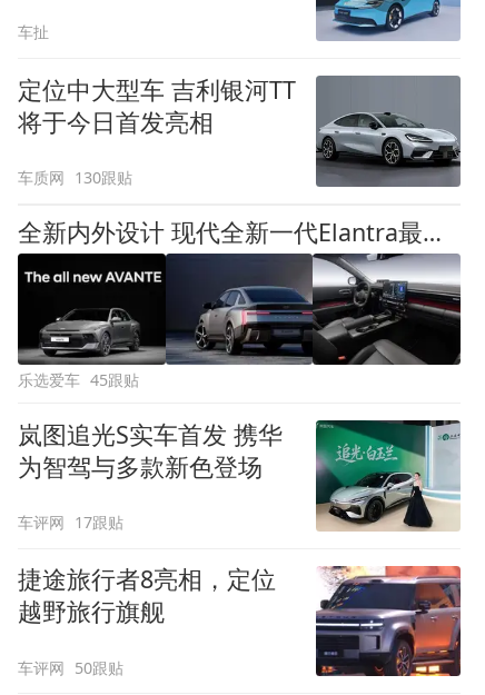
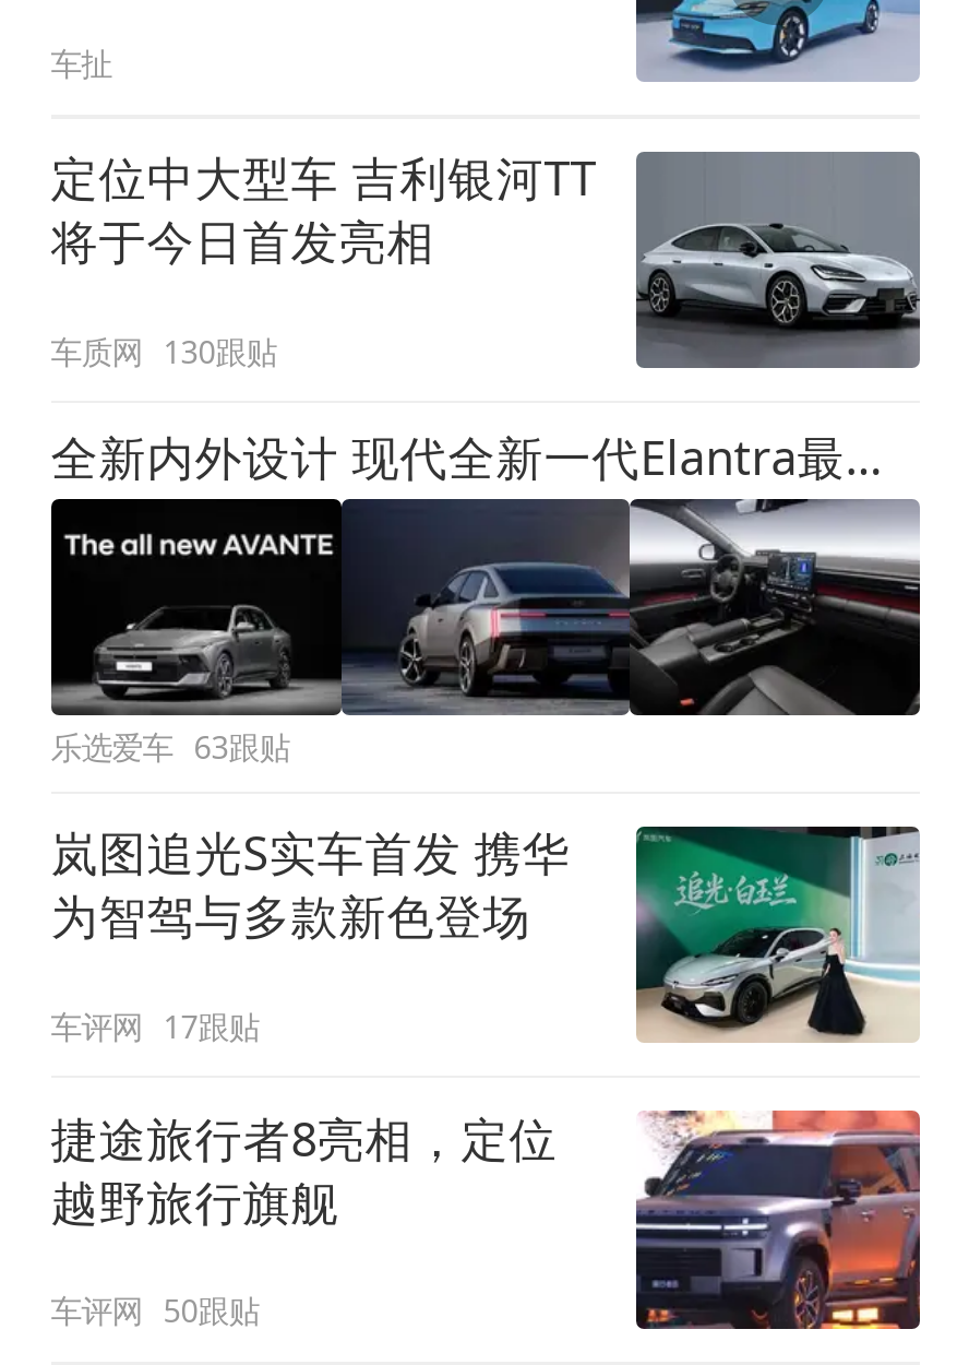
[17,370,139,391] 乐选爱车 45跟贴 -> [51,726,290,768] 乐选爱车 63跟贴

